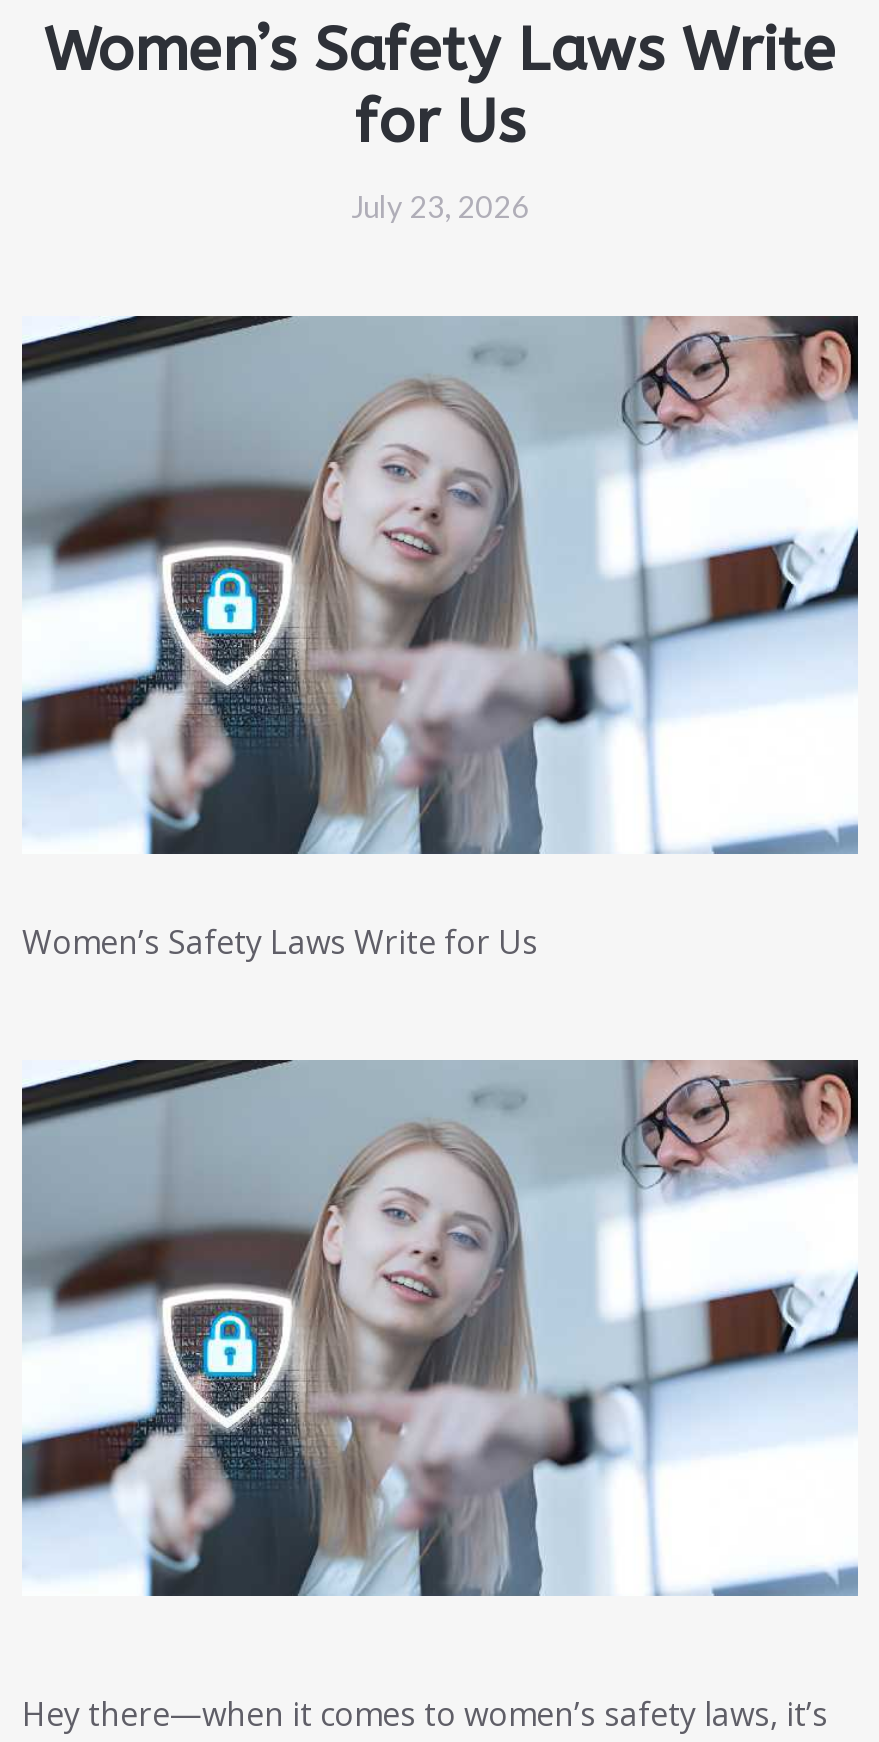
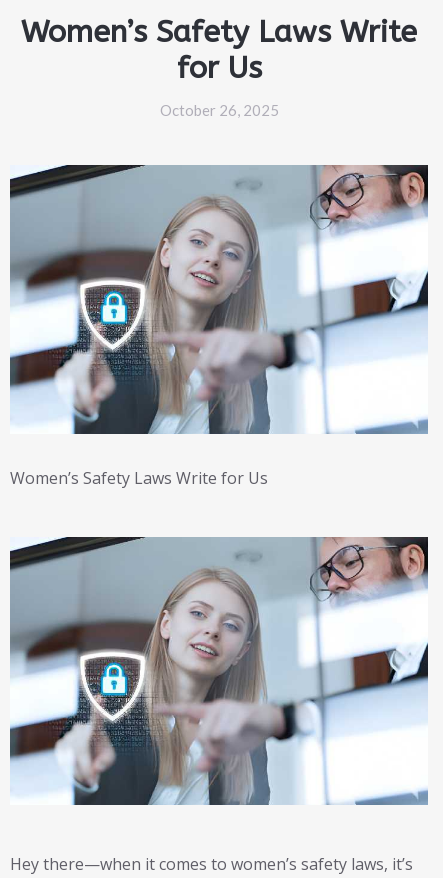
[351,188,529,224] July 23, 2026 -> [159,101,278,119] October 26, 2025

